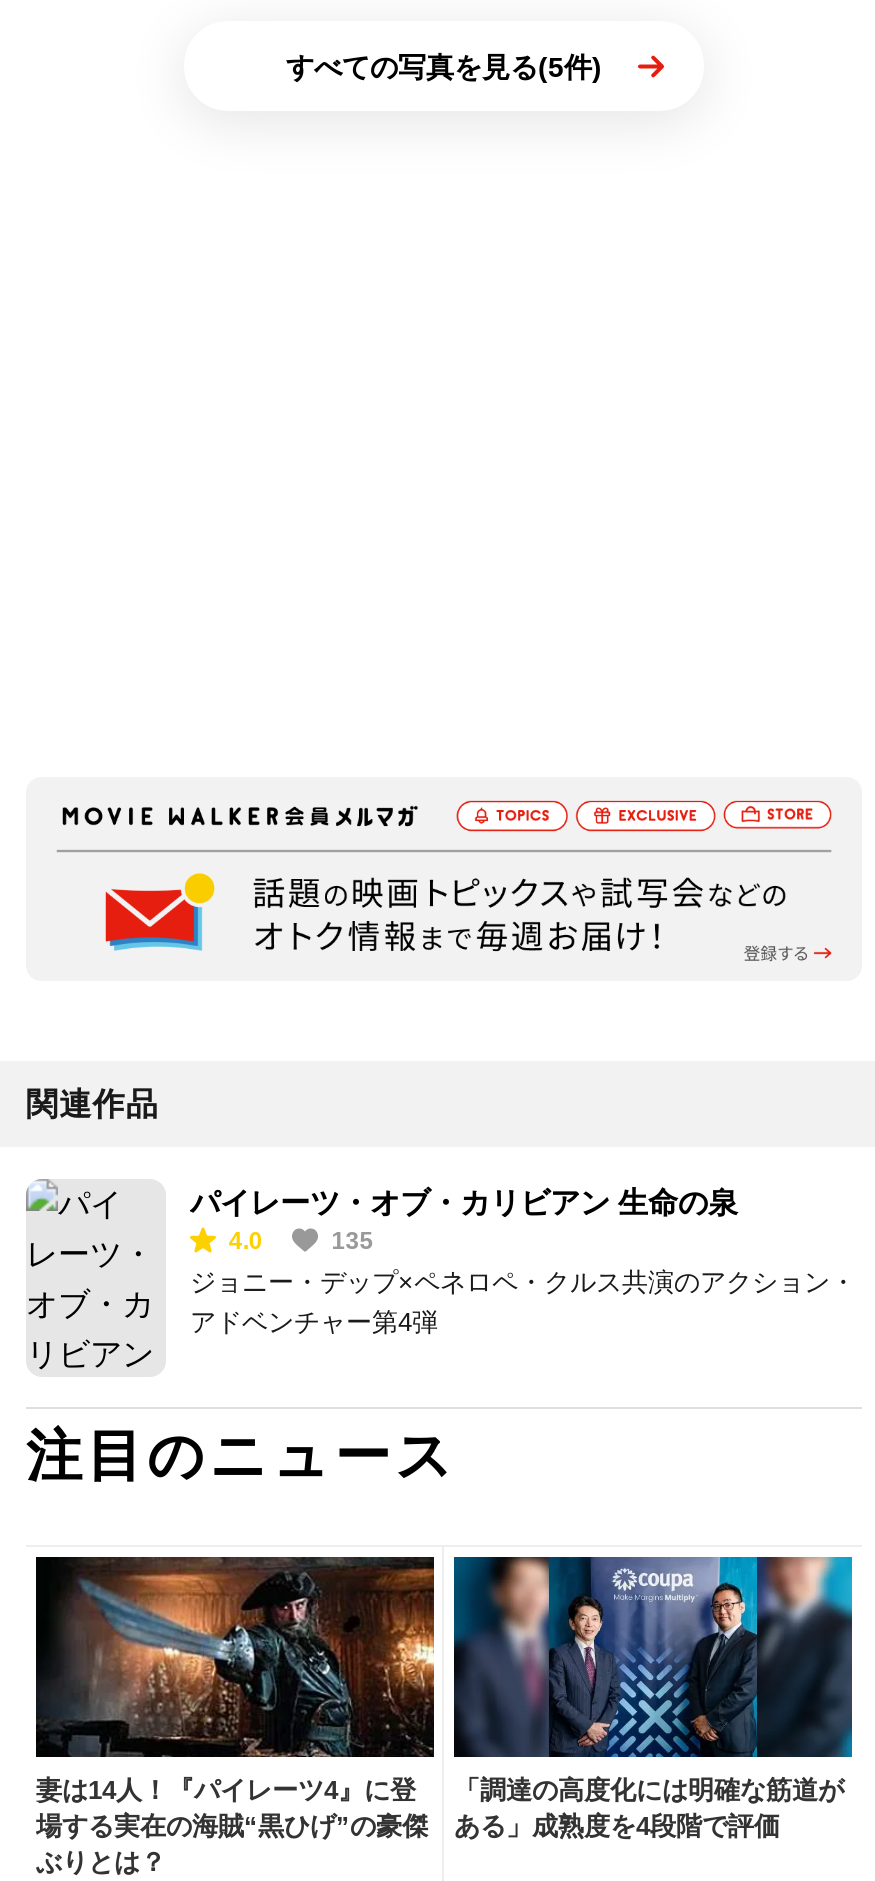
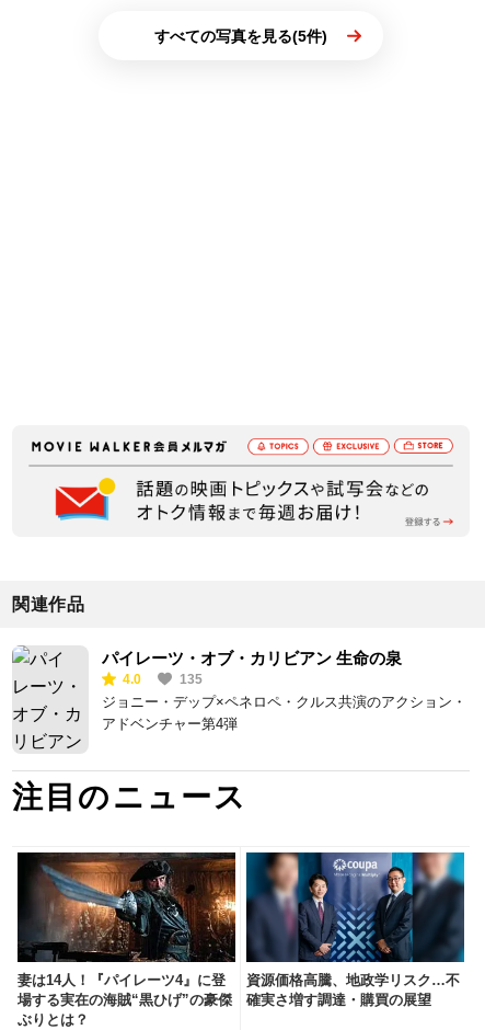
[454,1775,844,1841] 「調達の高度化には明確な筋道が | ある」成熟度を4段階で評価 -> [246,972,460,1008] 資源価格高騰、地政学リスク…不 | 確実さ増す調達・購買の展望

